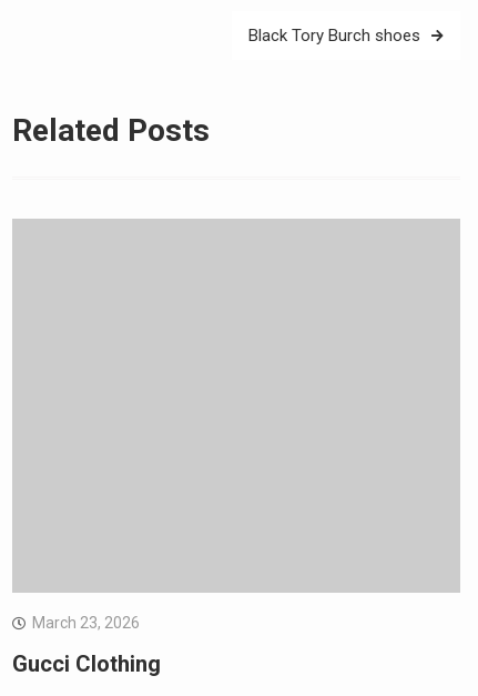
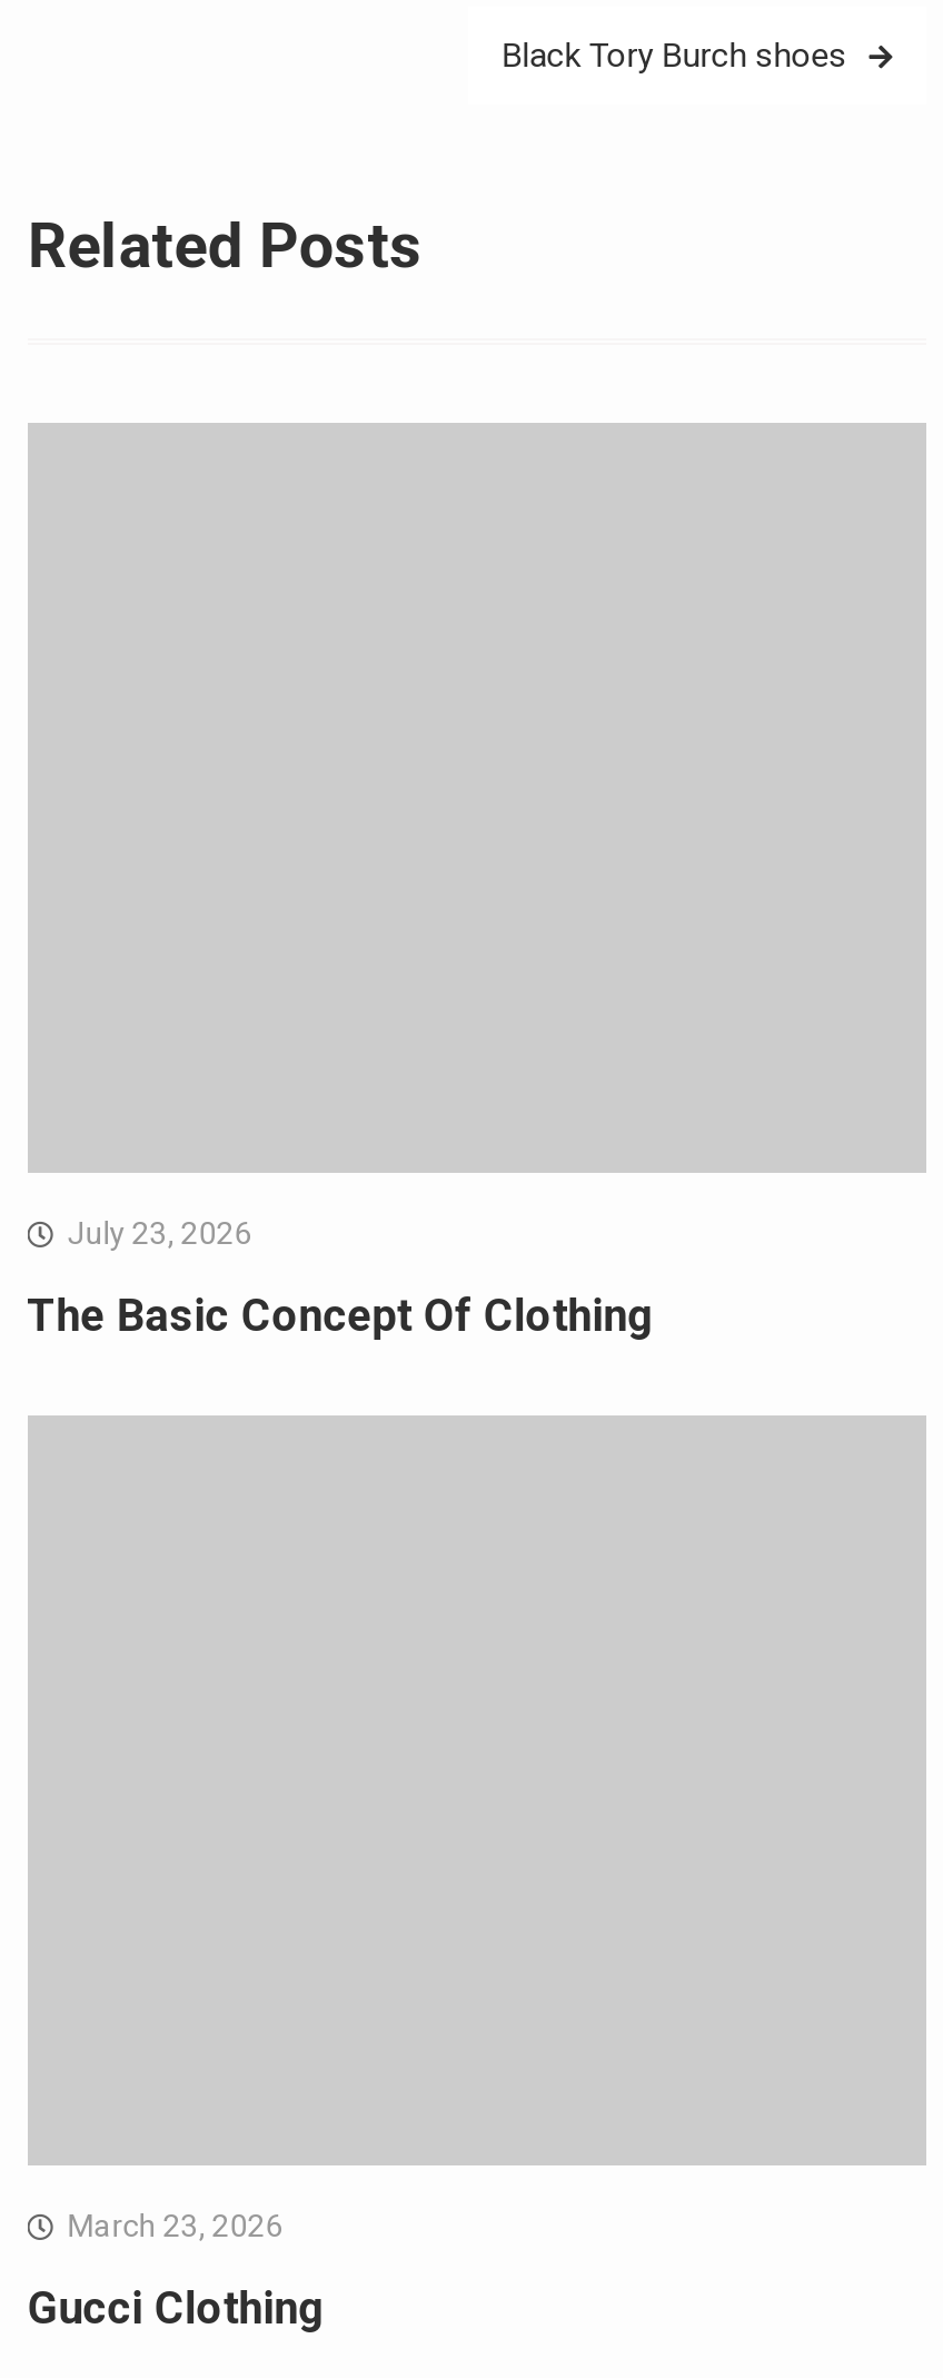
none -> [27,1214,654,1341] July 23, 2026 | The Basic Concept Of Clothing

